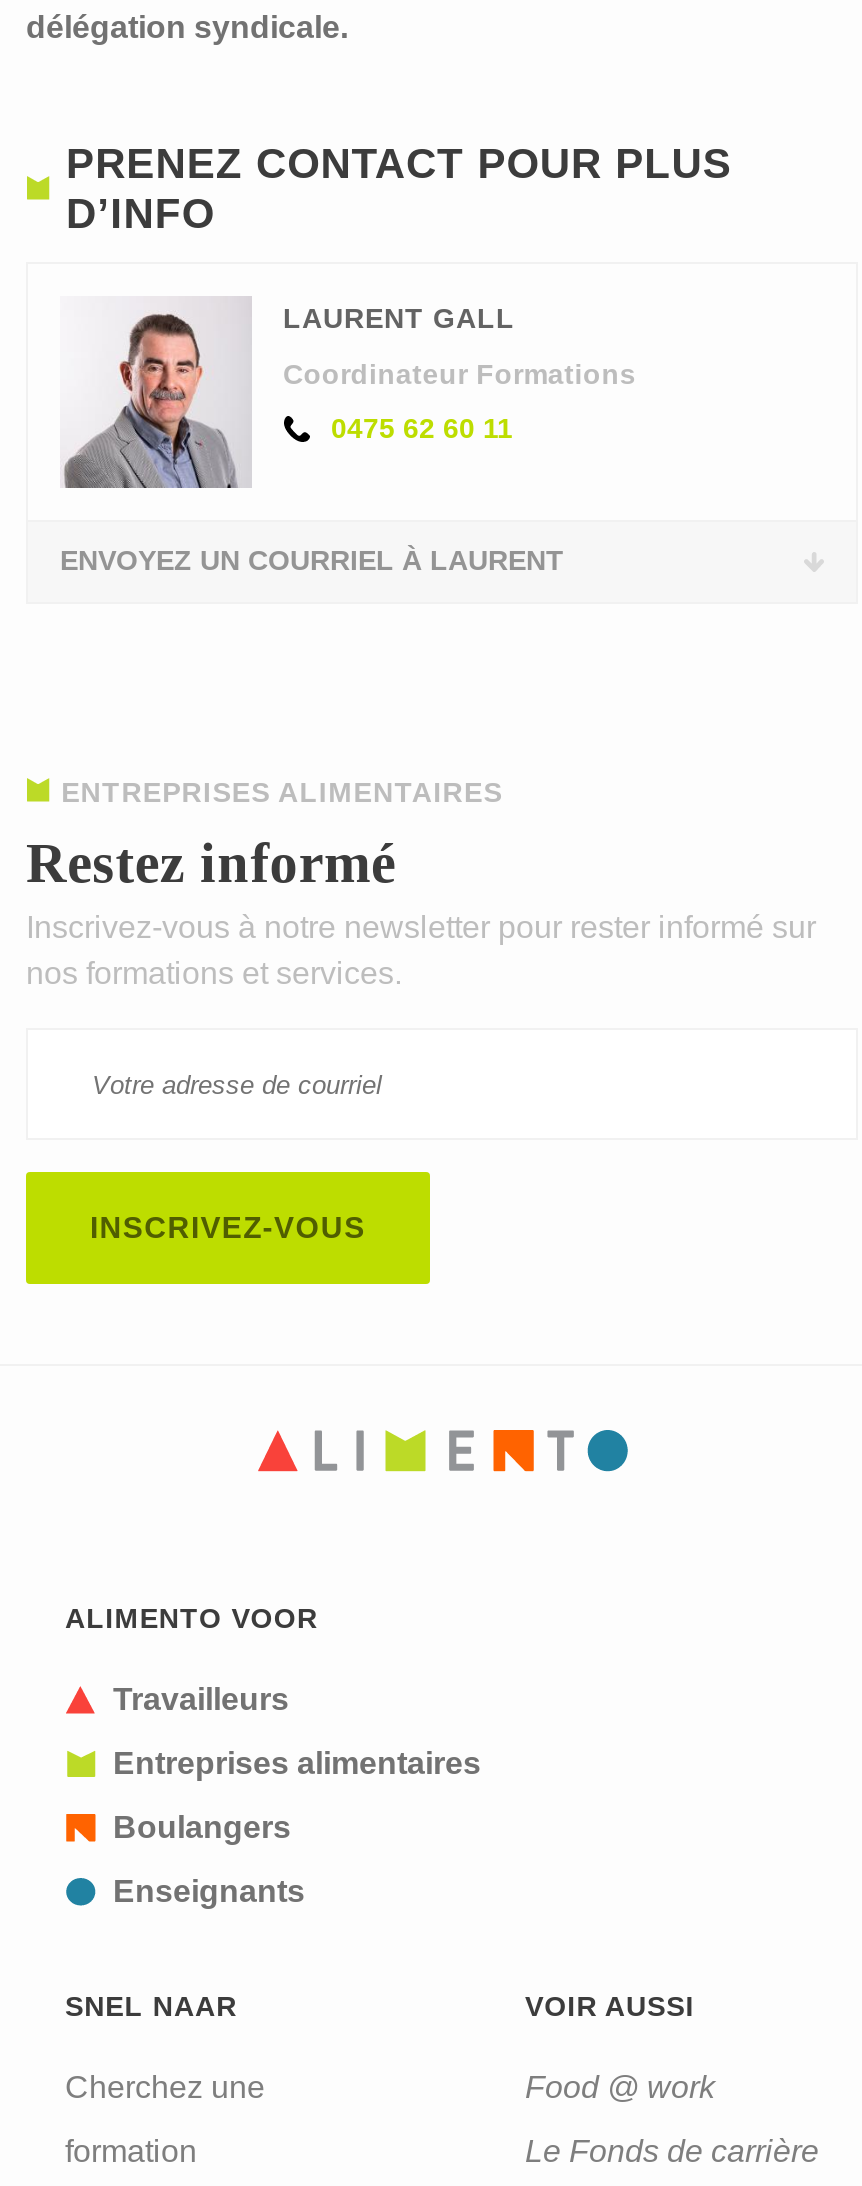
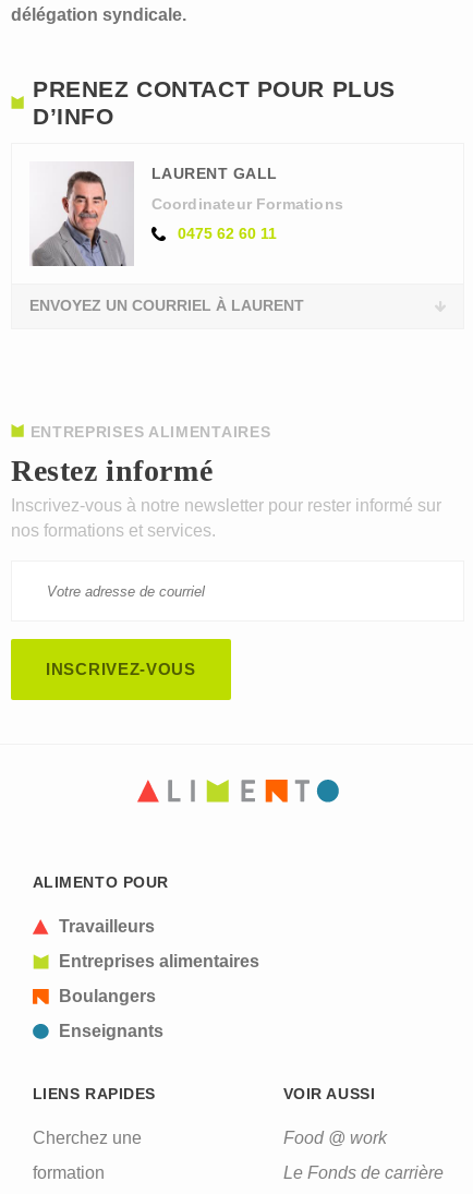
[65,1602,318,1634] ALIMENTO VOOR -> [32,873,169,891] ALIMENTO POUR
[65,1990,237,2022] SNEL NAAR -> [32,1085,156,1102] LIENS RAPIDES

